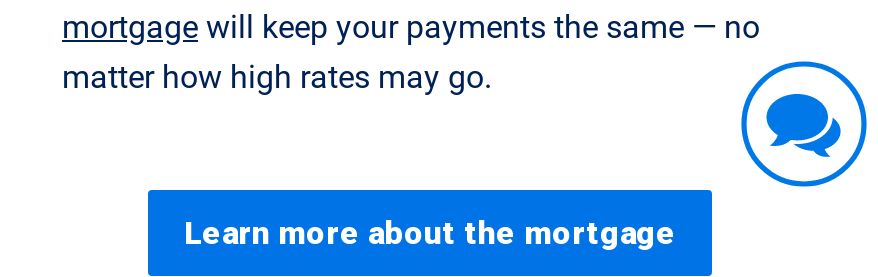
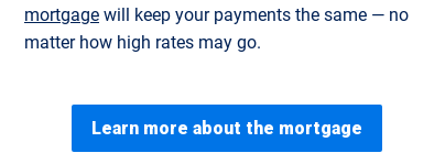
[738,60,870,188] [image] -> none

